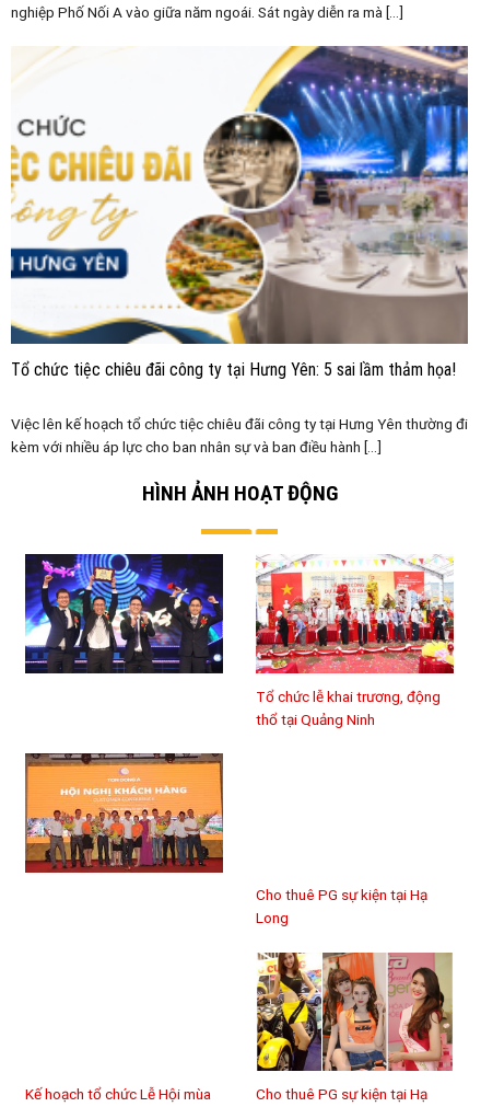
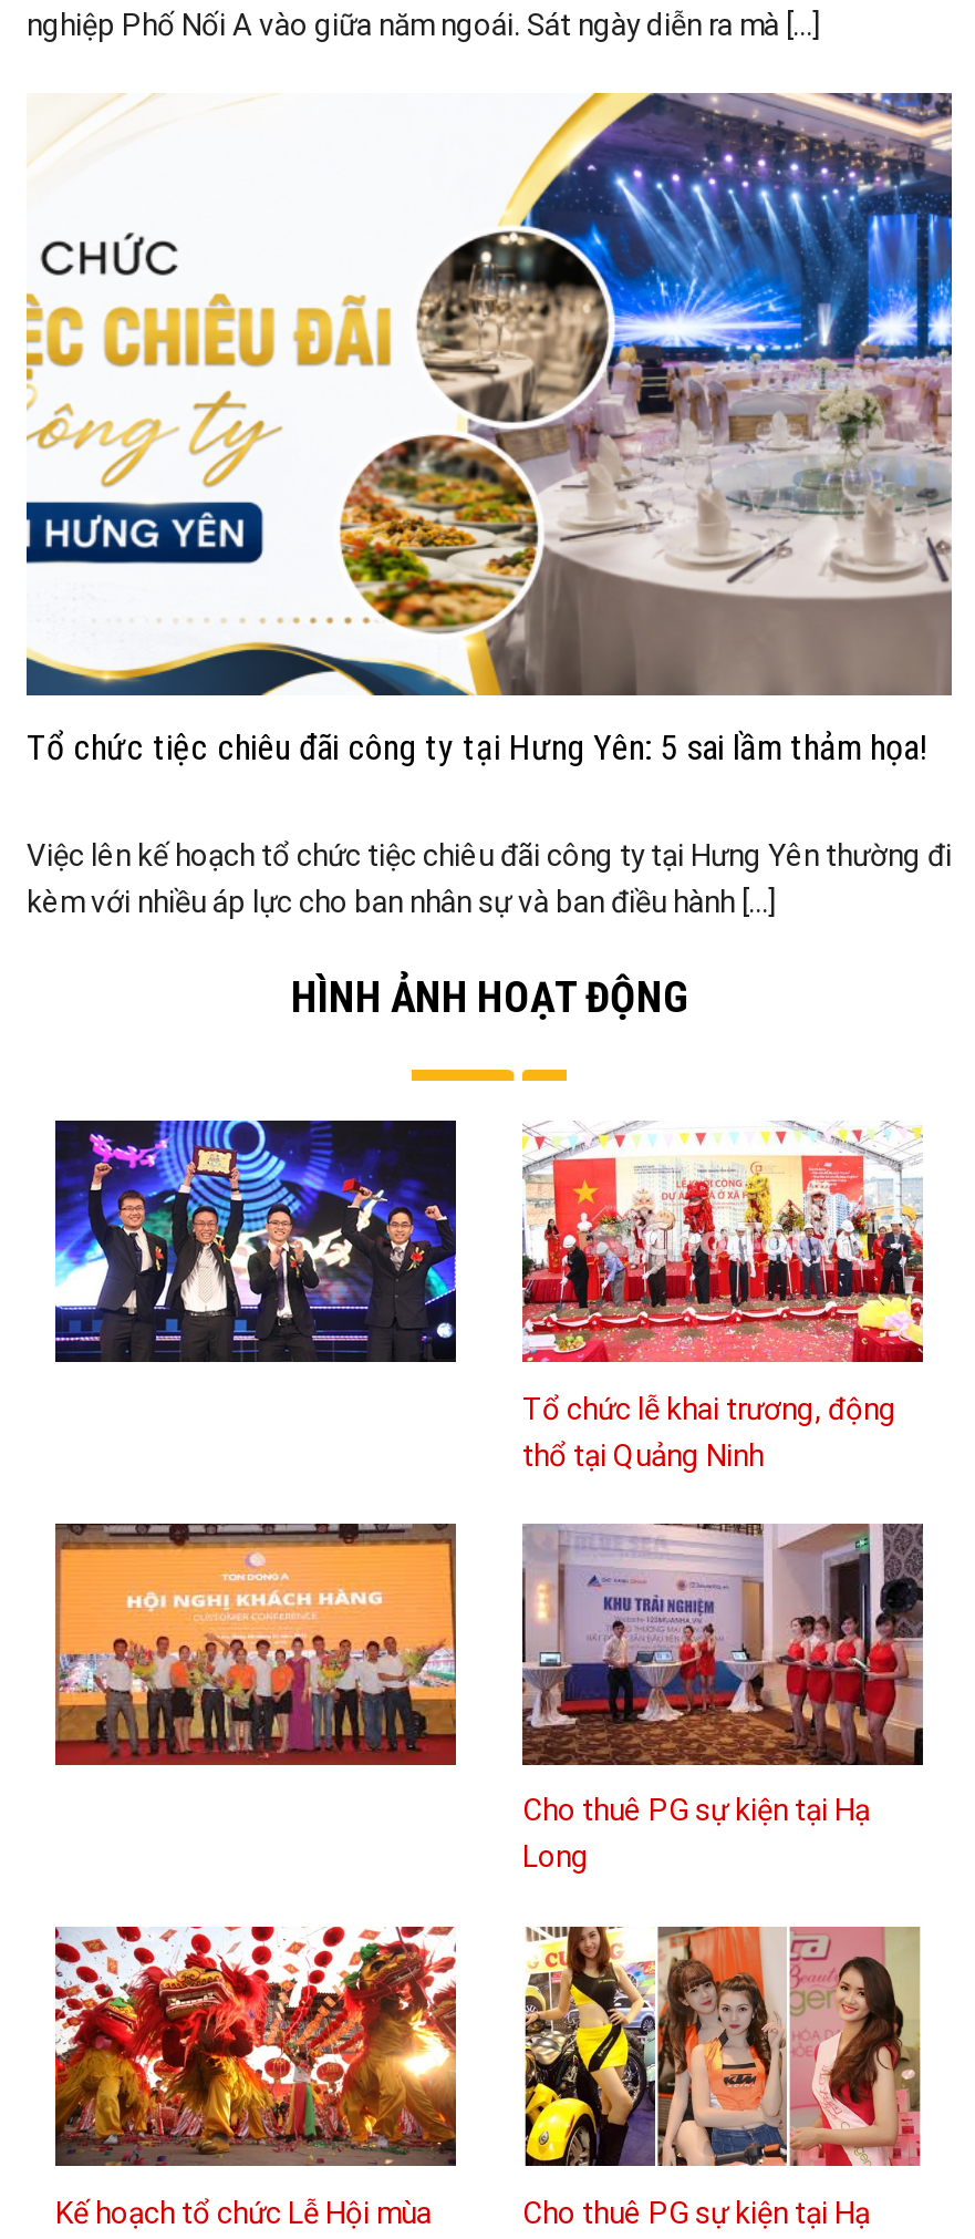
none -> [520,1521,925,1767] [image]
none -> [53,1925,458,2168] [image]

